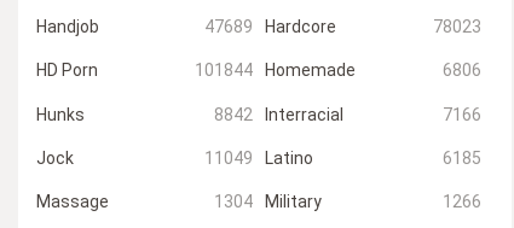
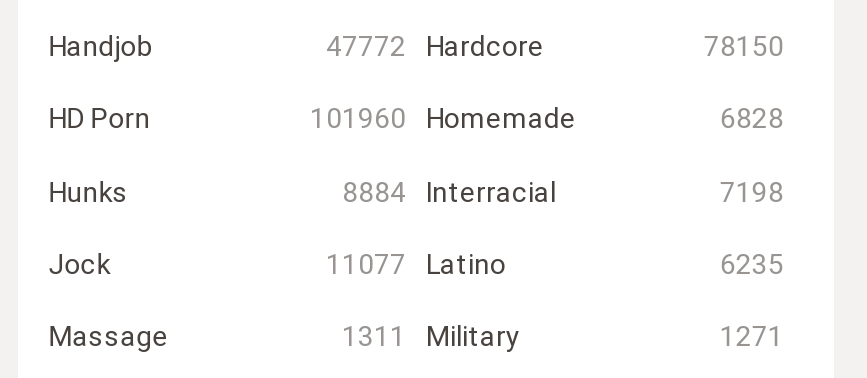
[204,17,336,36] 47689 Hardcore -> [326,30,544,62] 47772 Hardcore
[433,17,481,36] 78023 -> [704,30,784,62] 78150
[195,61,356,80] 101844 Homemade -> [310,103,576,135] 101960 Homemade
[442,61,481,80] 6806 -> [720,103,784,135] 6828
[214,104,343,124] 8842 Interracial -> [342,175,556,207] 8884 Interracial
[442,104,481,124] 7166 -> [720,175,784,207] 7198
[204,148,313,167] 11049 Latino -> [326,248,506,280] 11077 Latino
[442,148,481,167] 6185 -> [720,248,784,280] 6235
[214,192,322,211] 1304 Military -> [342,320,520,352] 1311 Military
[442,192,481,211] 1266 -> [720,320,784,352] 1271

